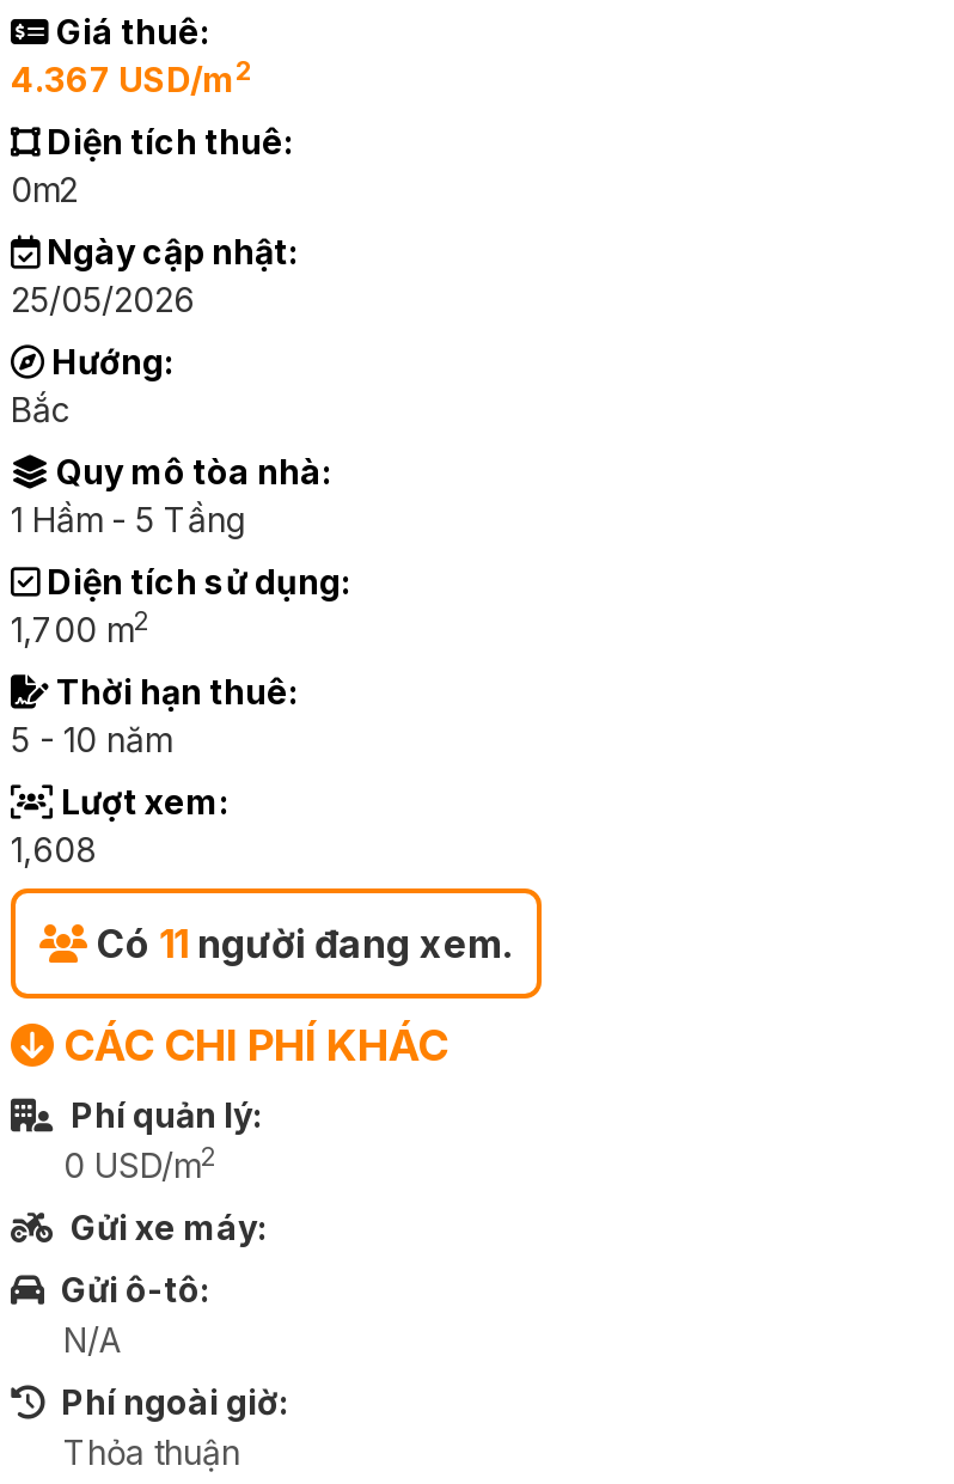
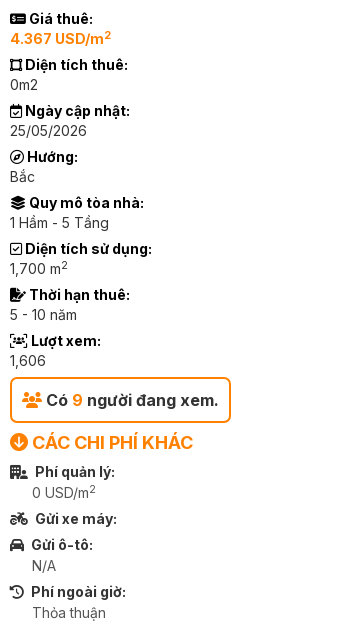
[11,829,97,869] 1,608 -> [10,352,46,369] 1,606
[87,920,513,967] Có 11 người đang xem. -> [42,390,219,410] Có 9 người đang xem.

